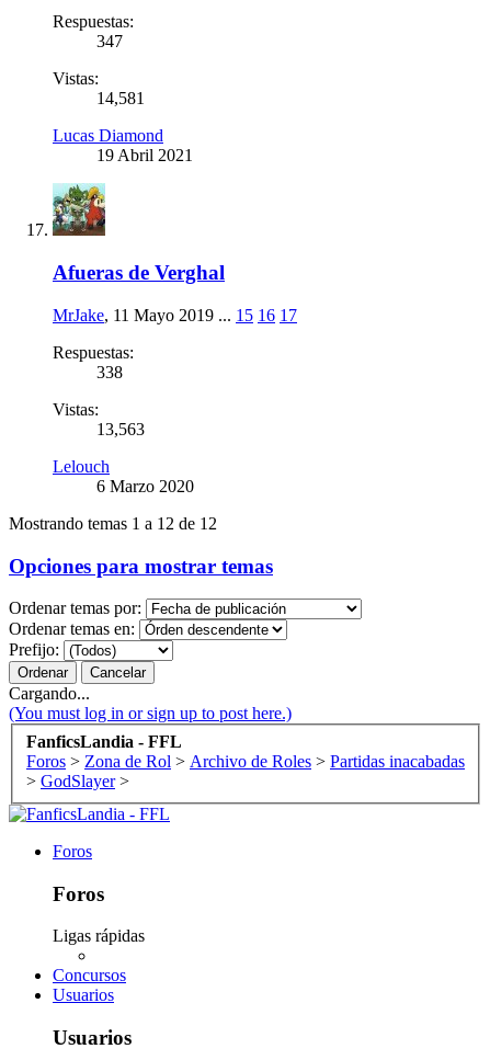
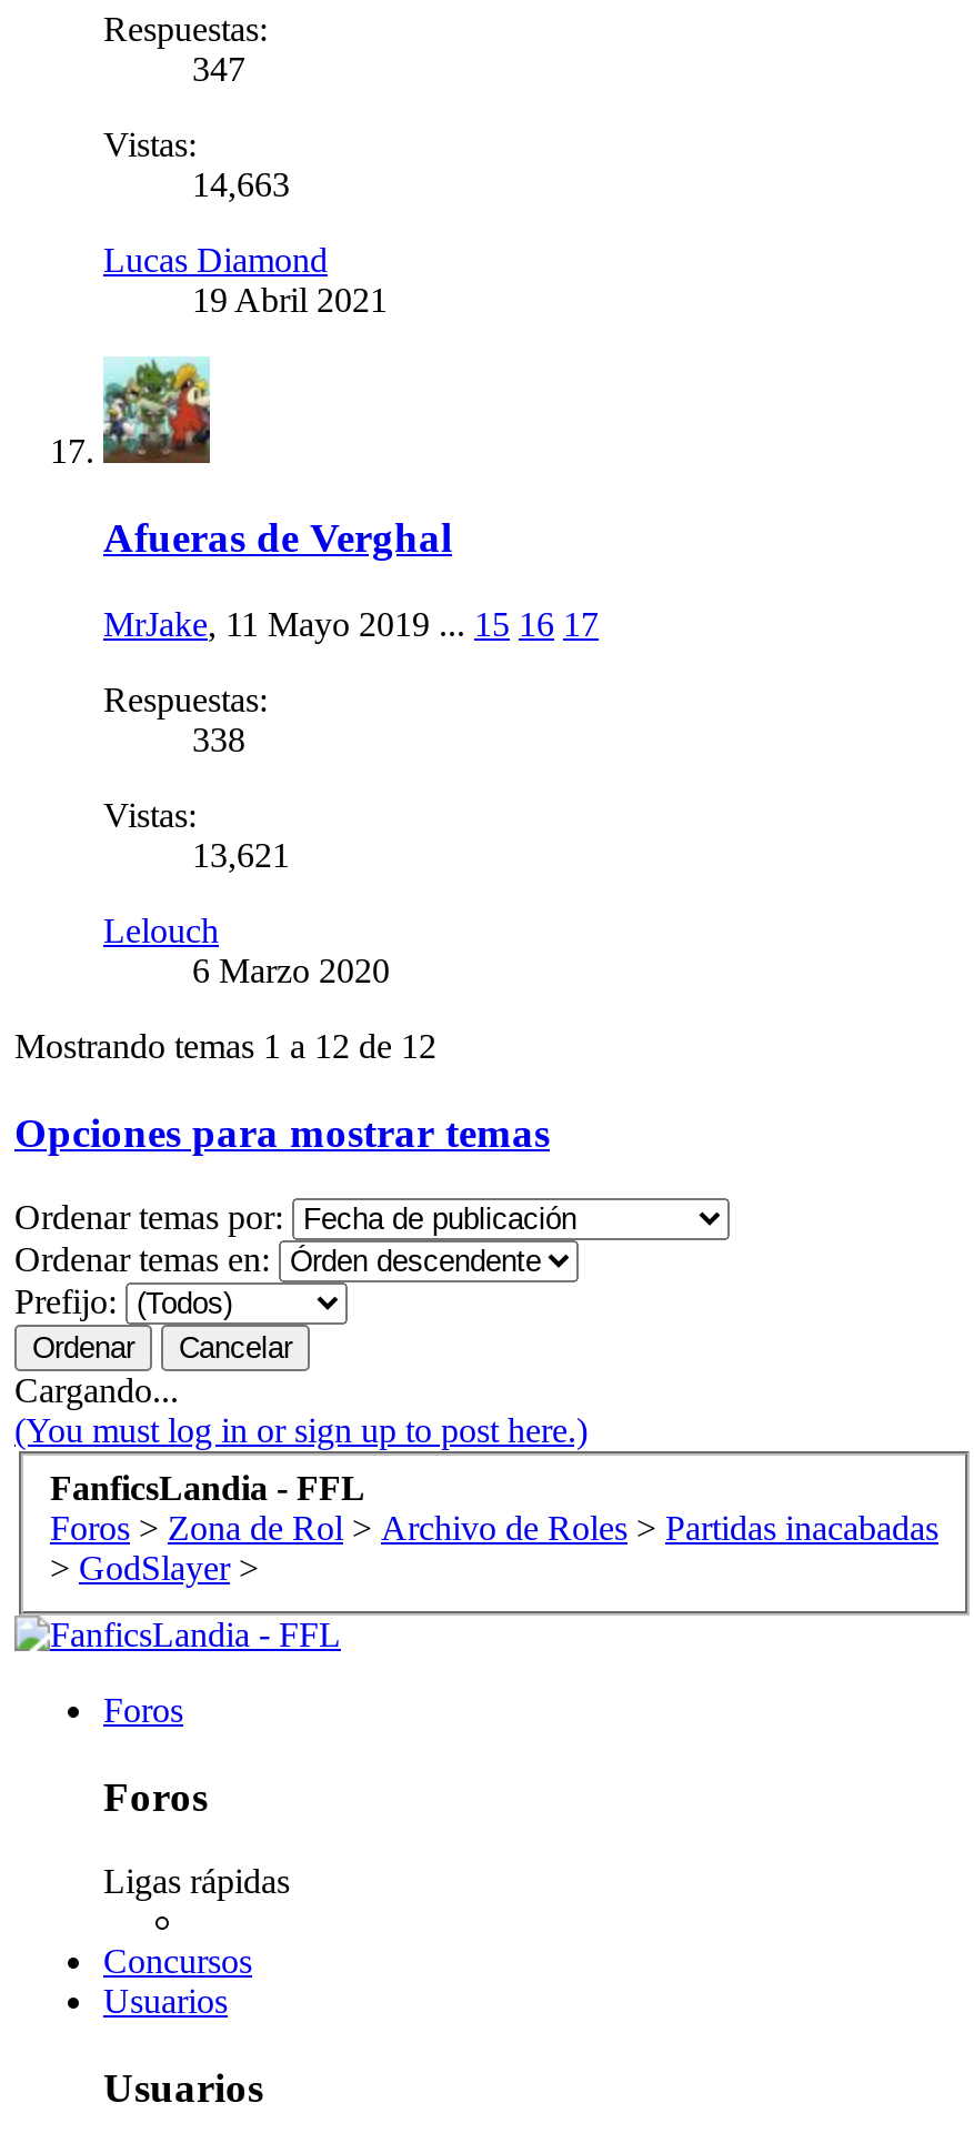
[96,89,145,108] 14,581 -> [192,167,290,204] 14,663
[96,420,145,438] 13,563 -> [192,836,290,874] 13,621

